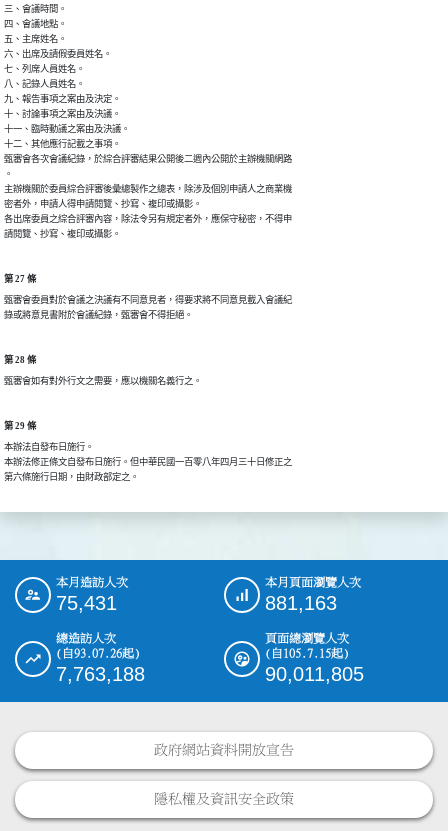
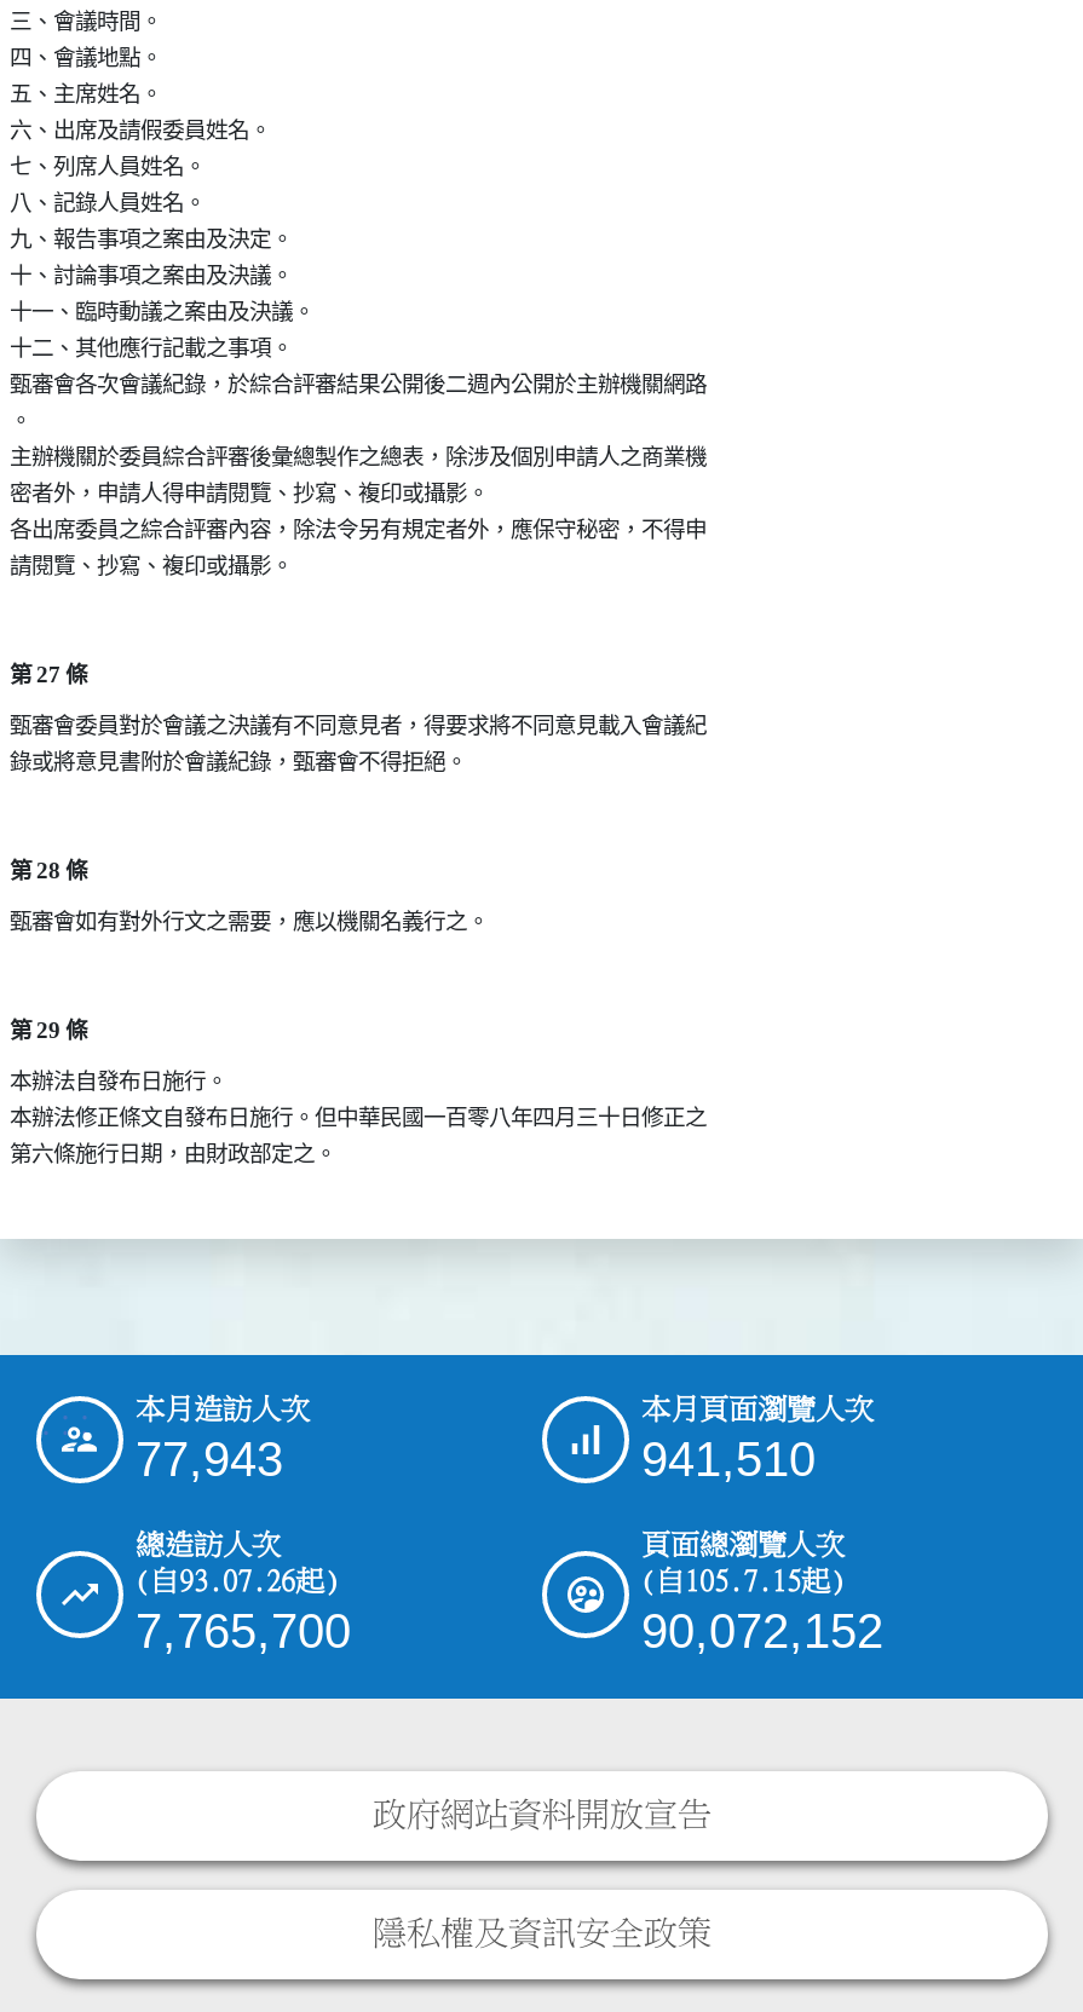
[56,592,117,614] 75,431 -> [136,1432,283,1485] 77,943
[265,592,337,614] 881,163 -> [641,1432,816,1485] 941,510
[56,663,145,685] 7,763,188 -> [136,1604,351,1657] 7,765,700
[265,663,364,685] 90,011,805 -> [641,1604,883,1657] 90,072,152

